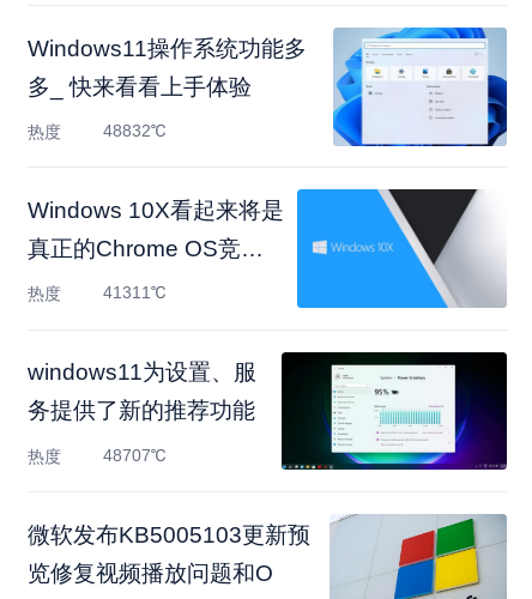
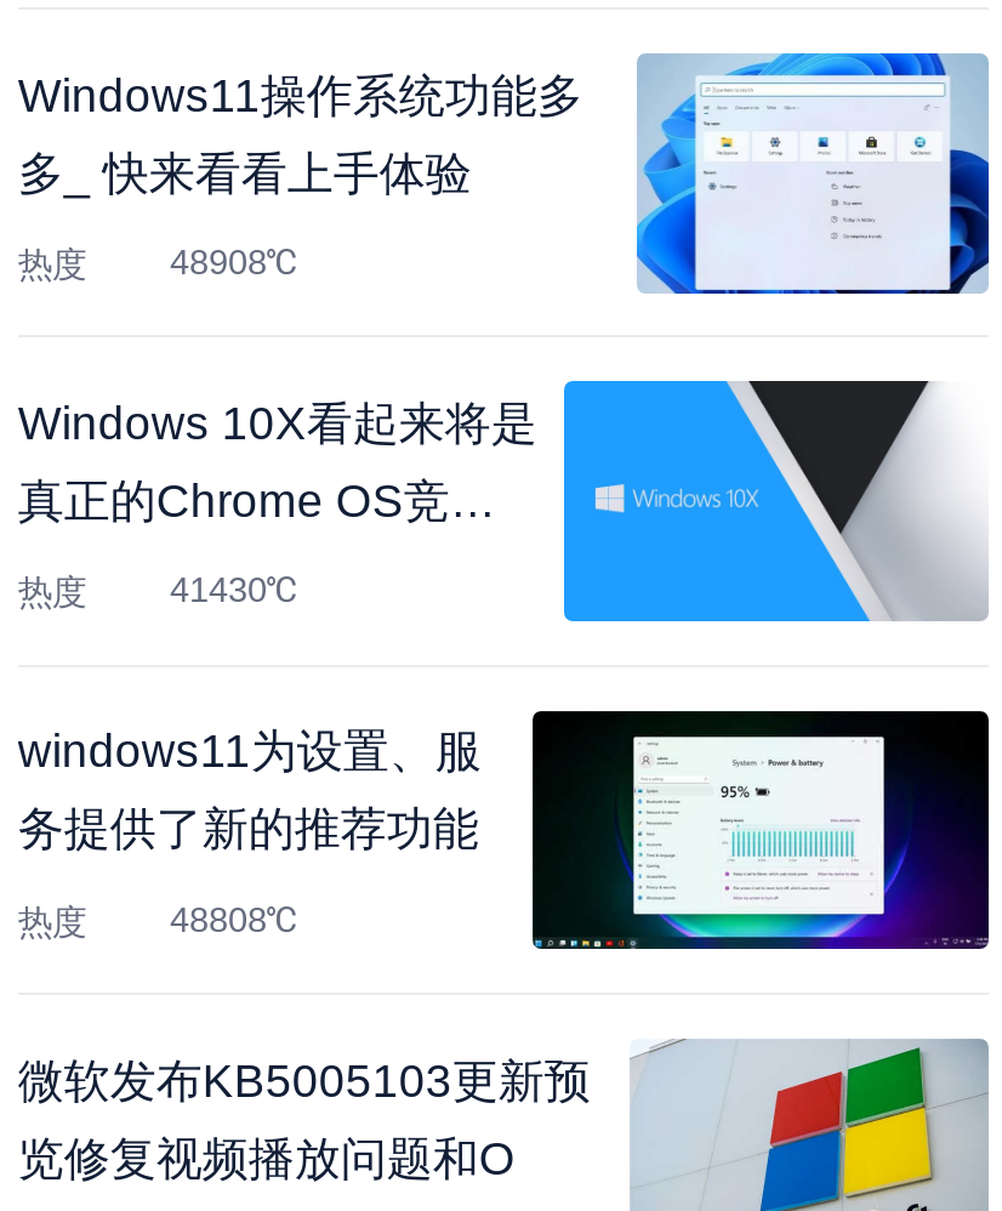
[102,121,166,140] 48832℃ -> [170,243,298,282] 48908℃
[102,283,166,302] 41311℃ -> [170,571,298,610] 41430℃
[102,445,166,464] 48707℃ -> [170,900,298,938] 48808℃

